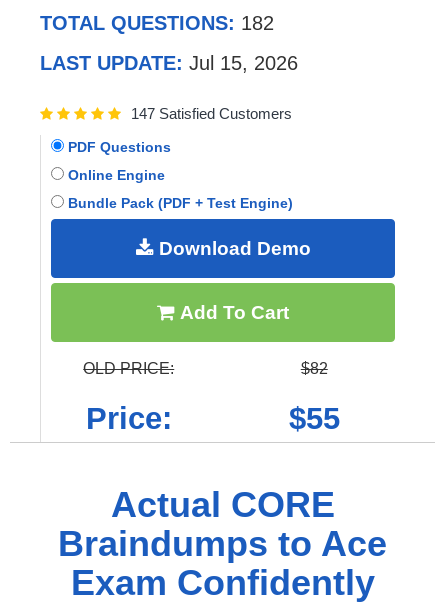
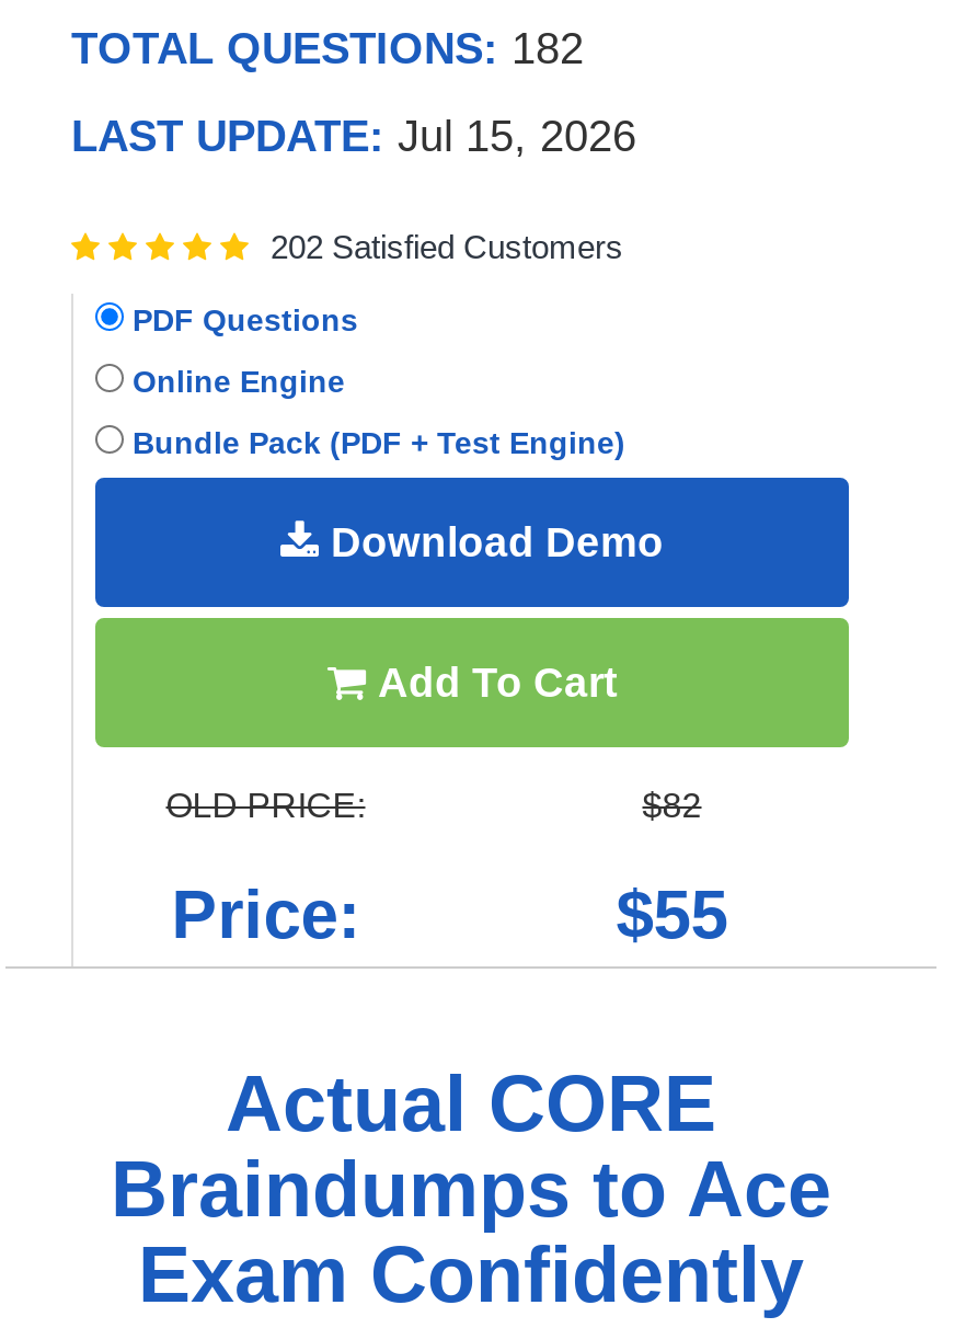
[131,105,292,122] 147 Satisfied Customers -> [271,228,623,265] 202 Satisfied Customers

